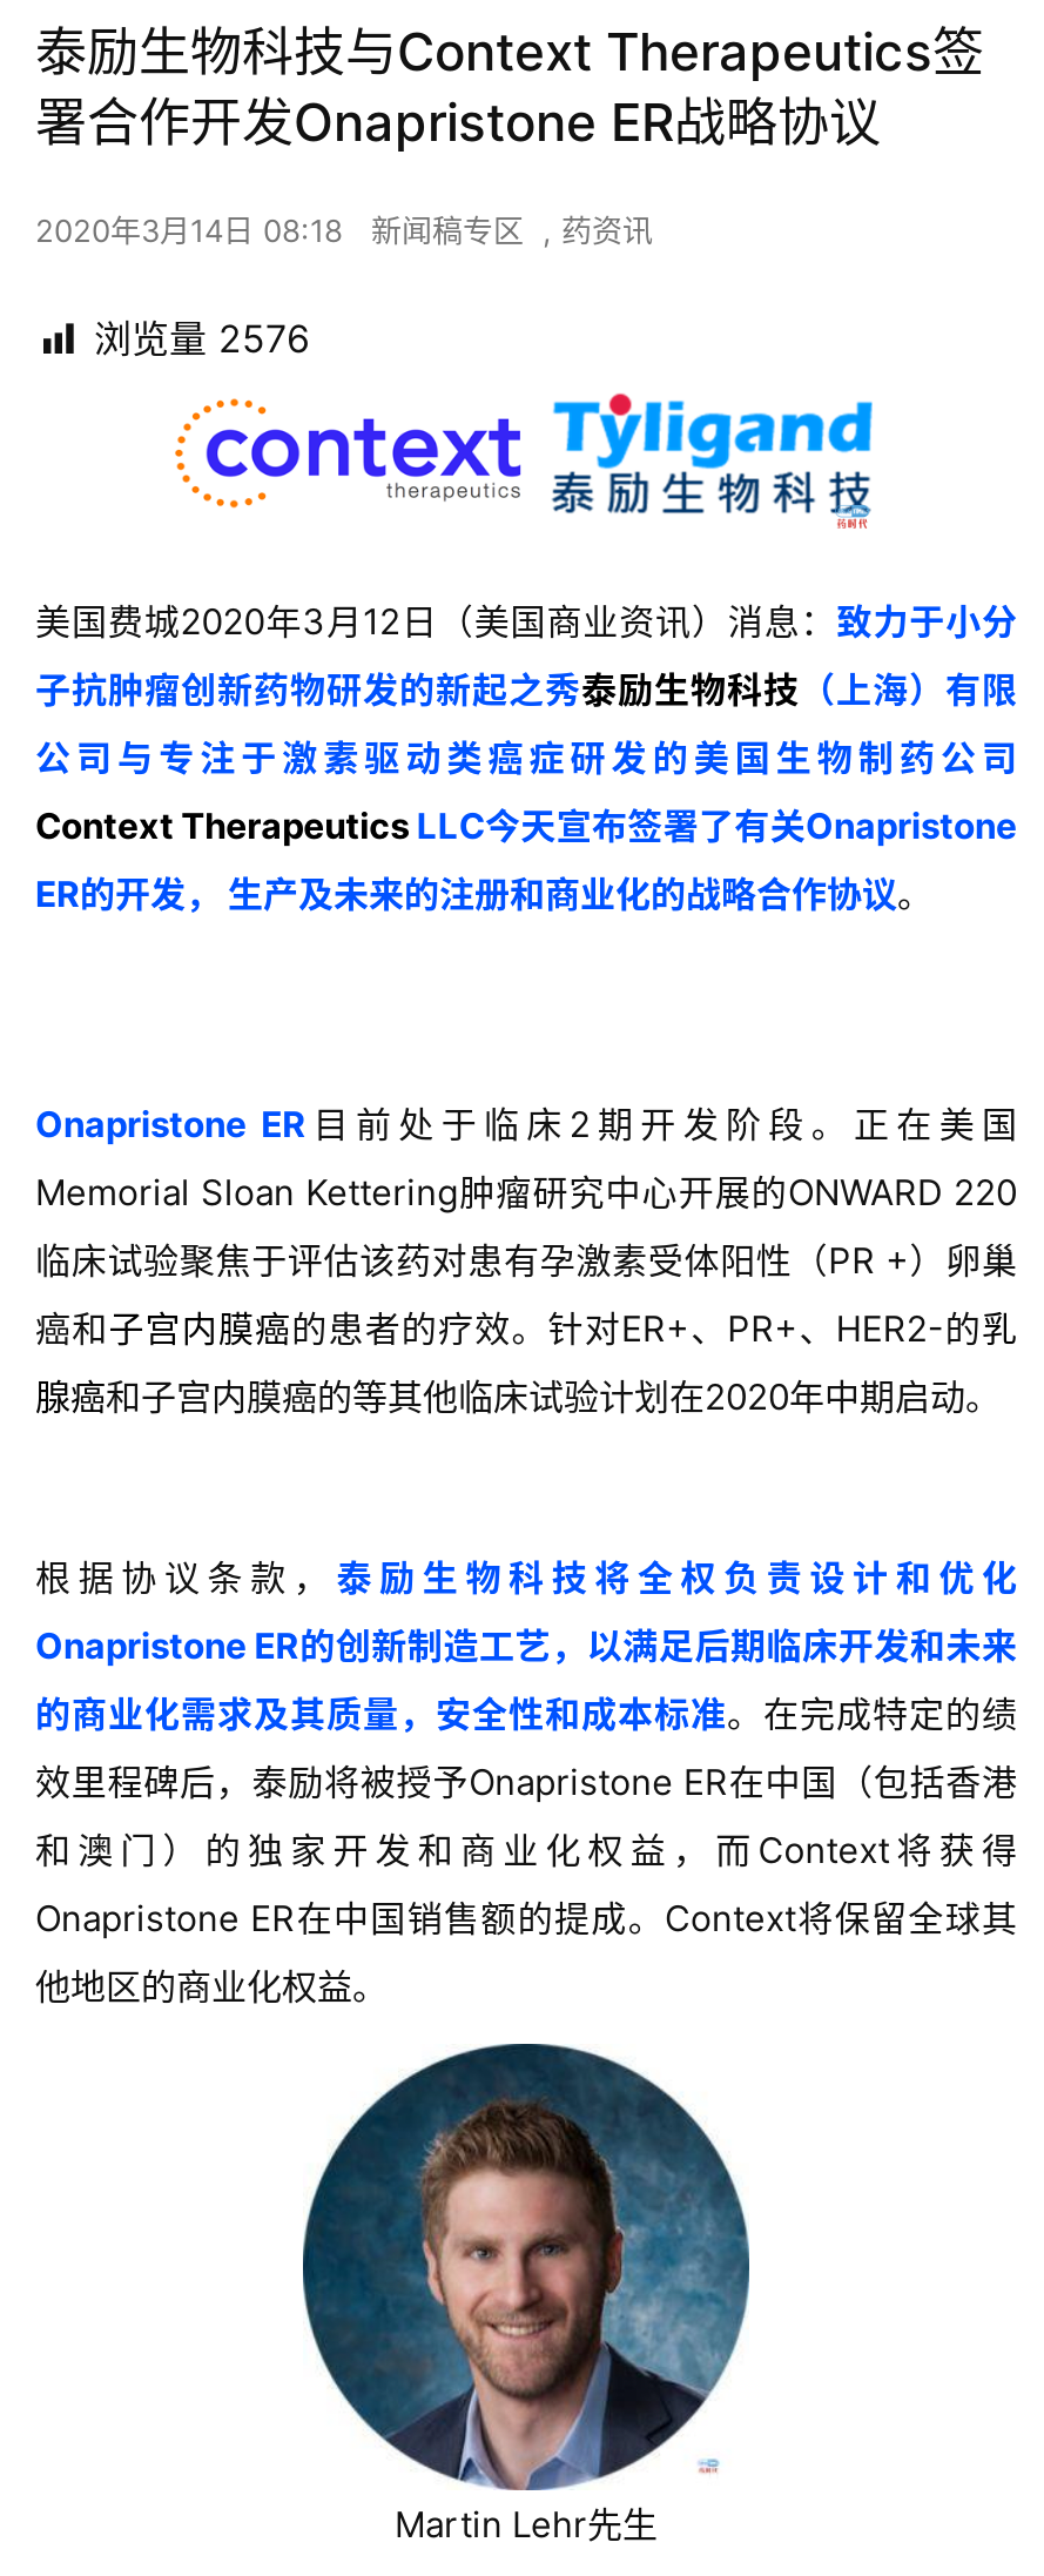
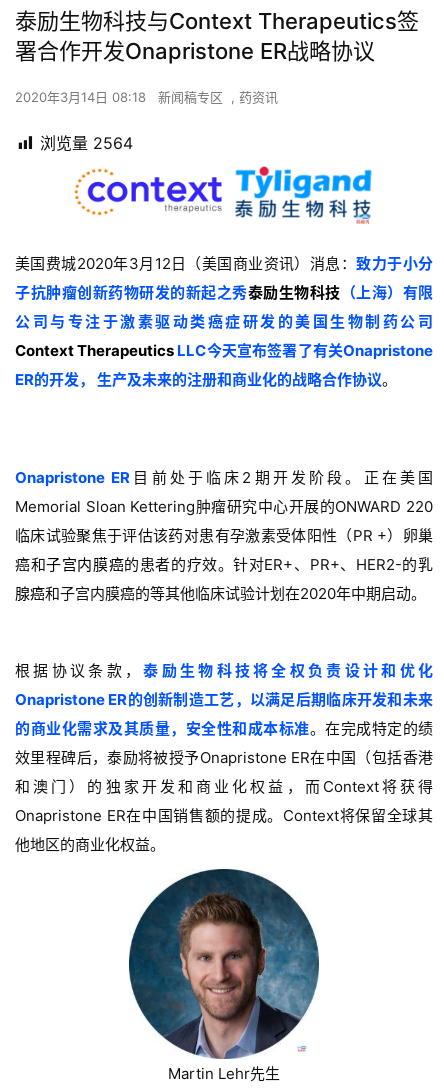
[94,315,310,362] 浏览量 2576 -> [40,133,133,153] 浏览量 2564

